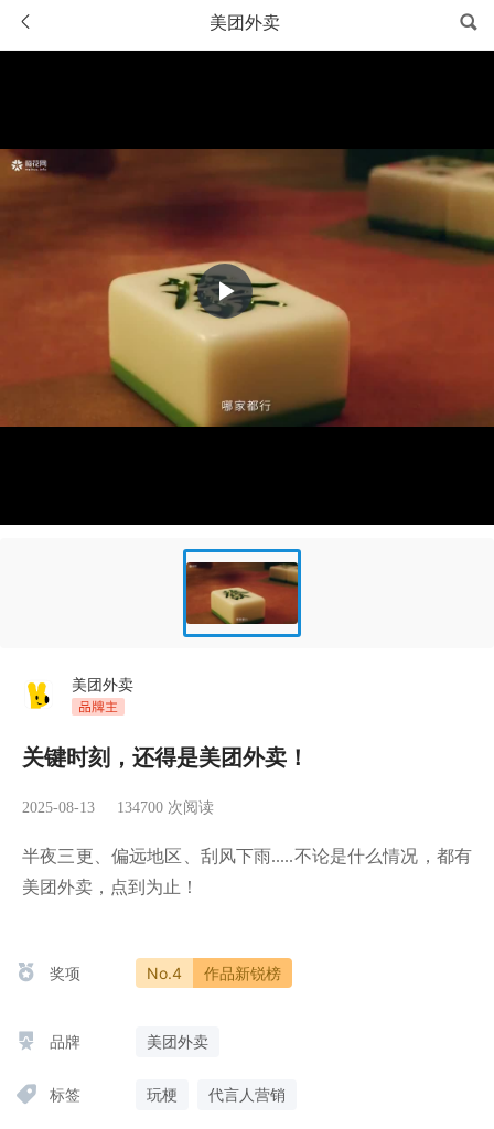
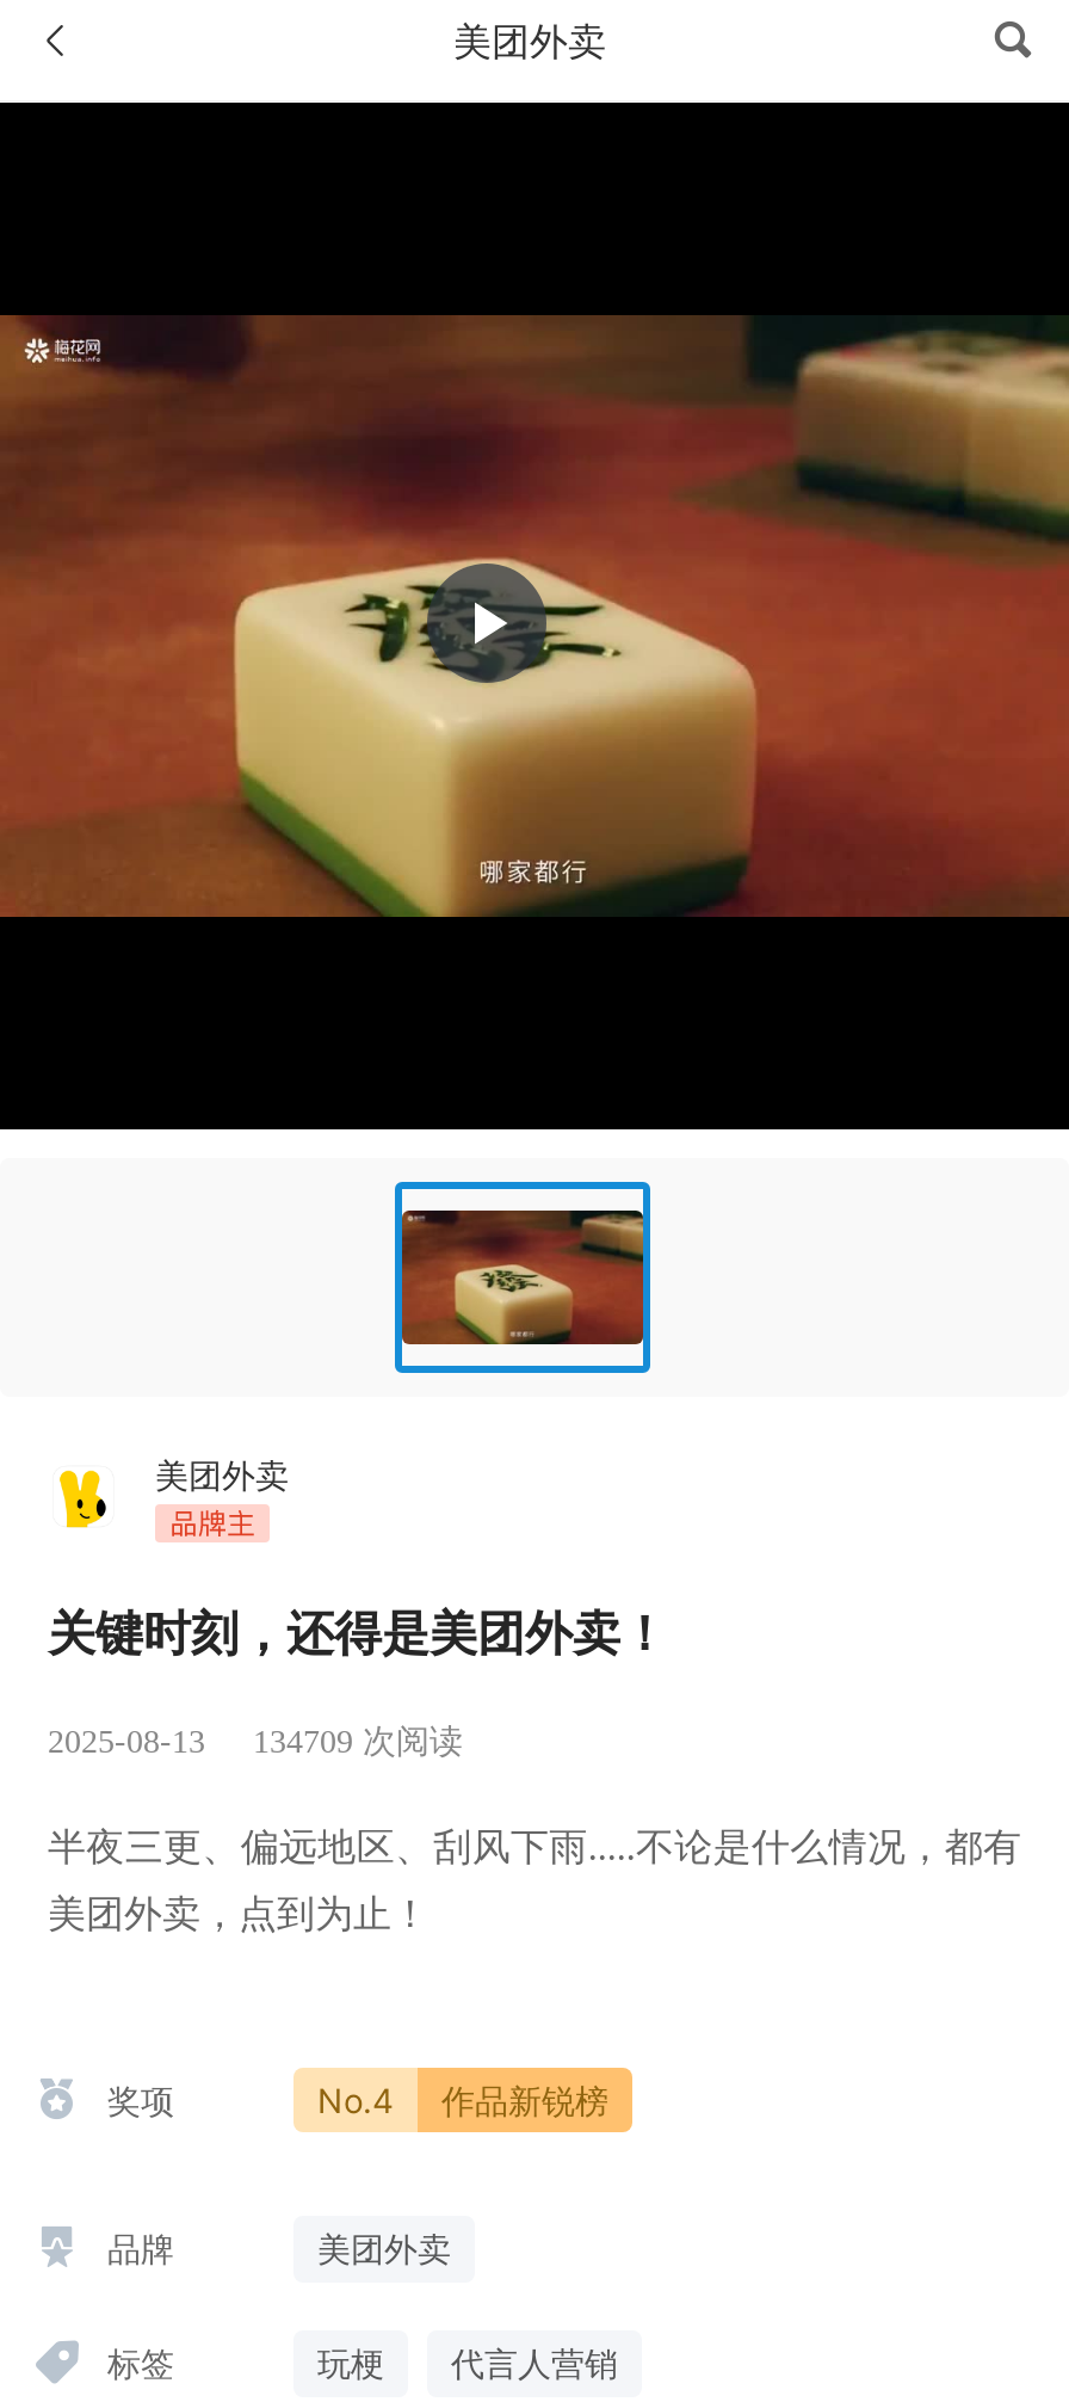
[22,799,214,816] 2025-08-13 134700次阅读 -> [48,1724,463,1760] 2025-08-13 134709次阅读

